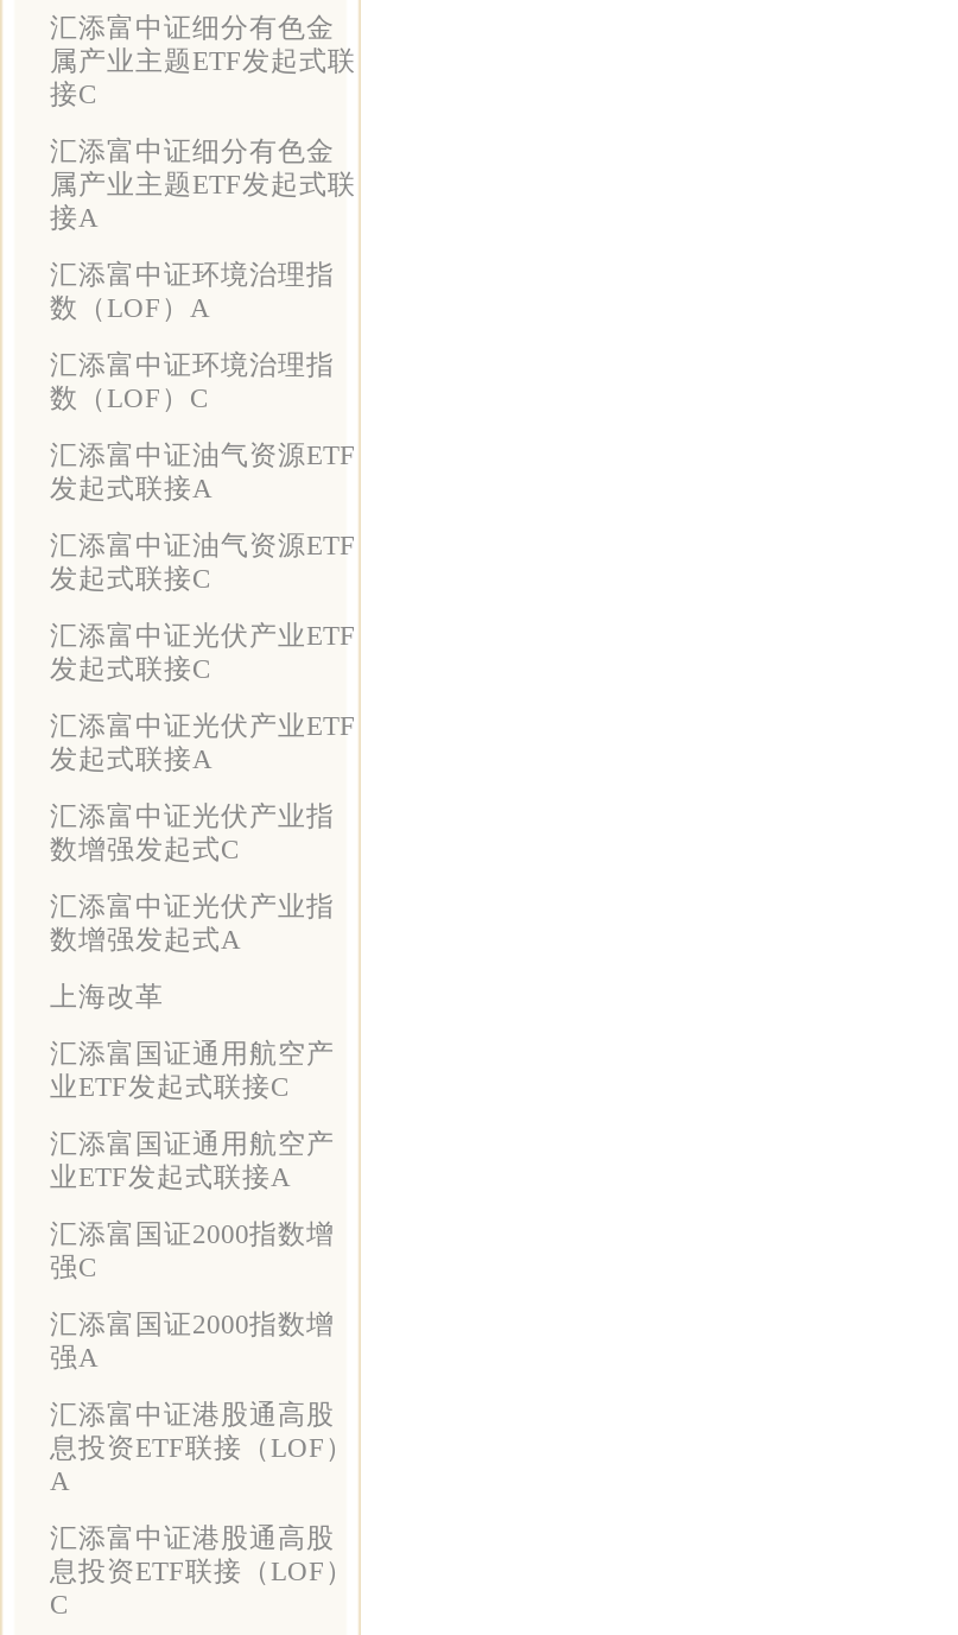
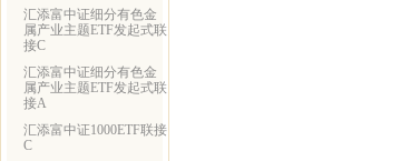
[50,260,356,1585] 汇添富中证环境治理指 | 数（LOF）A | 汇添富中证环境治理指 | 数（LOF）C | 汇添富中证油气资源ETF | 发起式联接A | 汇添富中证油气资源ETF | 发起式联接C | 汇添富中证光伏产业ETF | 发起式联接C | 汇添富中证光伏产业ETF | 发起式联接A | 汇添富中证光伏产业指 | 数增强发起式C | 汇添富中证光伏产业指 | 数增强发起式A | 上海改革 | 汇添富国证通用航空产 | 业ETF发起式联接C | 汇添富国证通用航空产 | 业ETF发起式联接A | 汇添富国证2000指数增 | 强C | 汇添富国证2000指数增 | 强A | 汇添富中证港股通高股 | 息投资ETF联接（LOF） | A | 汇添富中证港股通高股 | 息投资ETF联接（LOF） -> [23,123,167,137] 汇添富中证1000ETF联接

